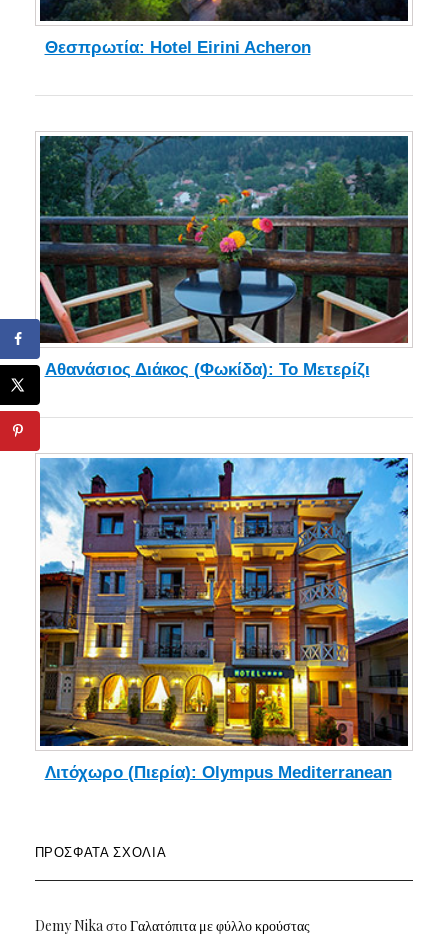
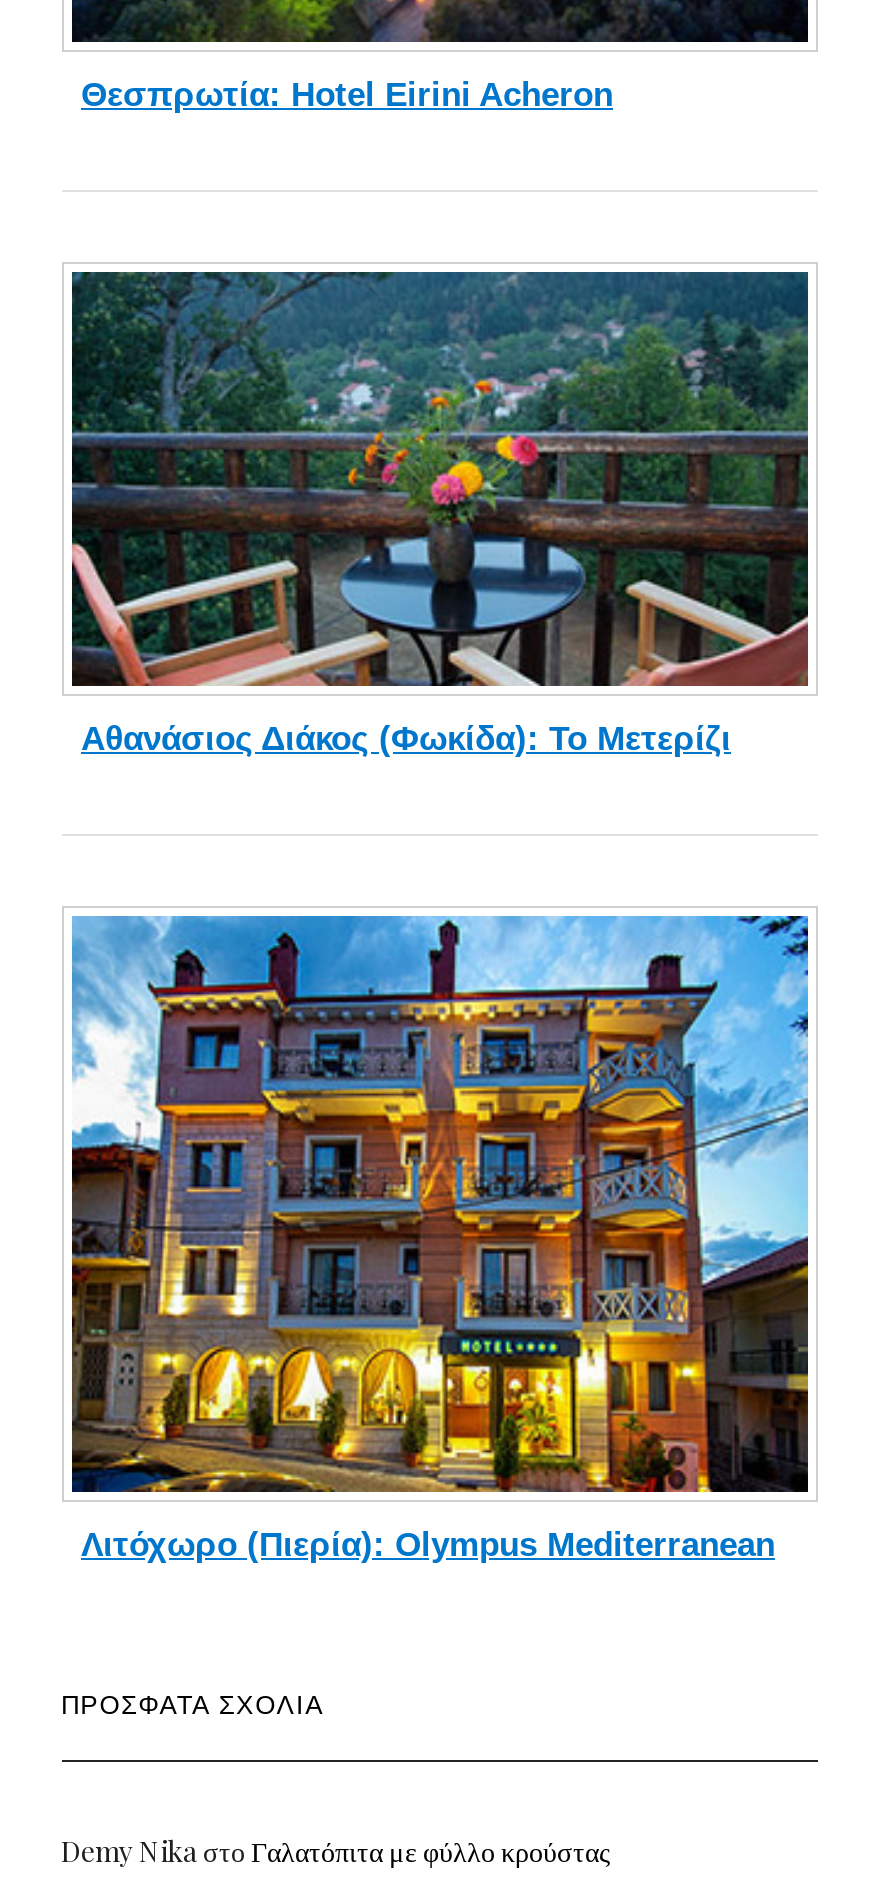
[3,318,41,452] [image] -> none

